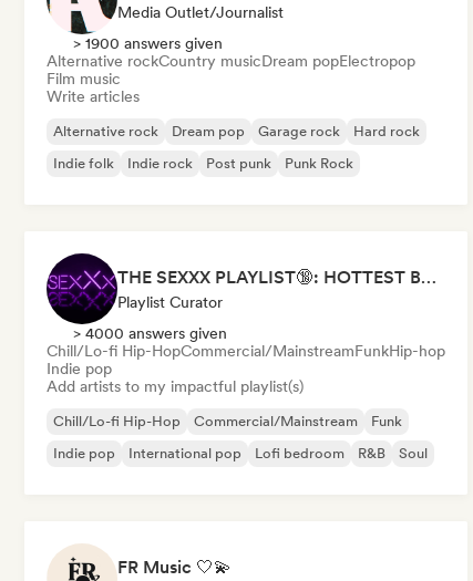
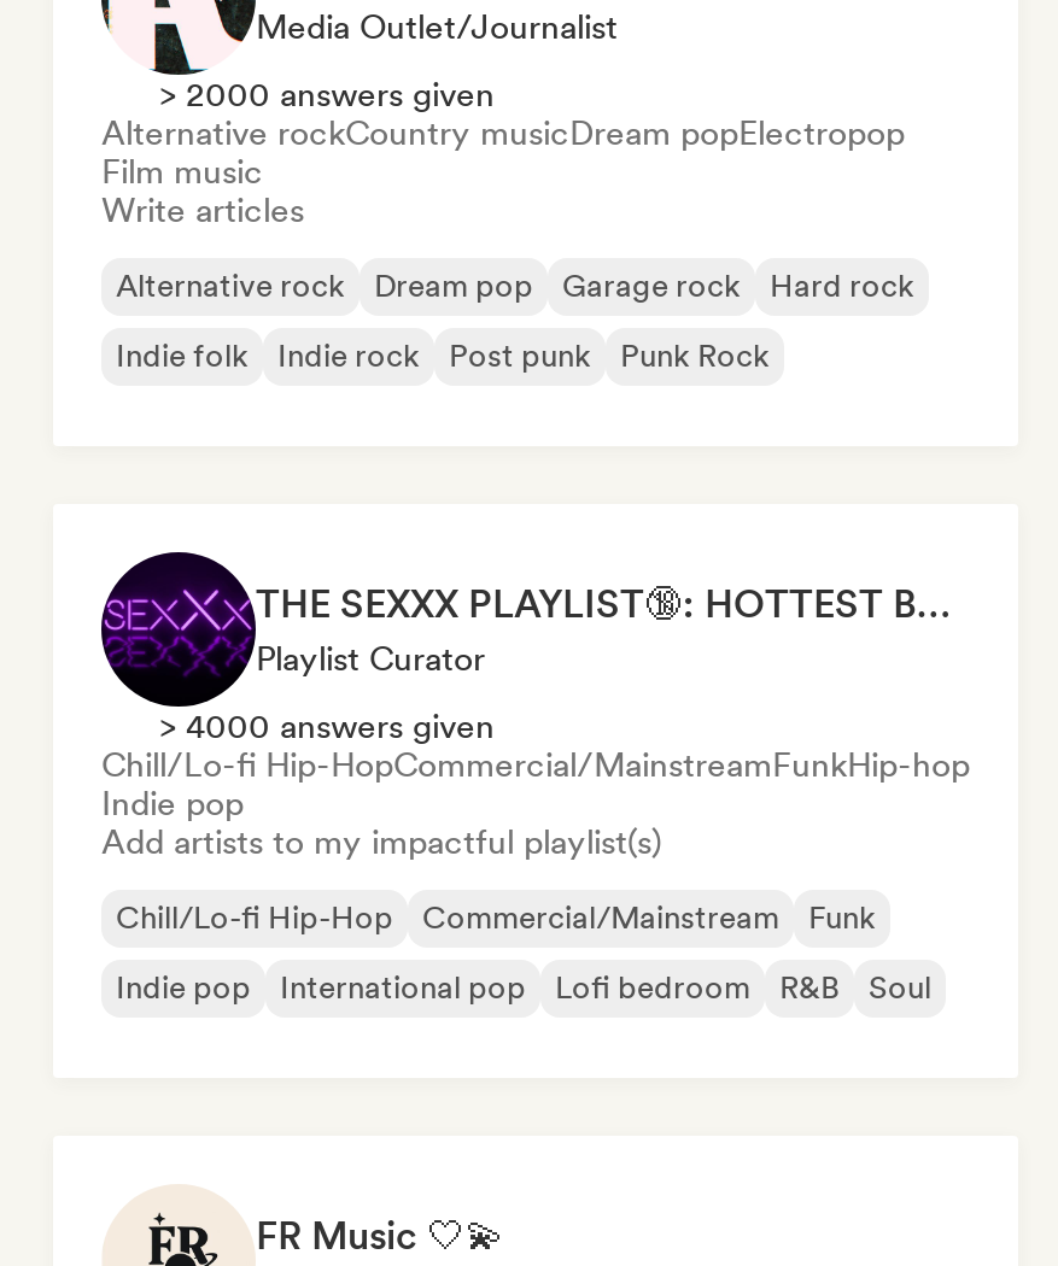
[73,34,223,52] > 1900 answers given -> [159,75,495,113] > 2000 answers given

